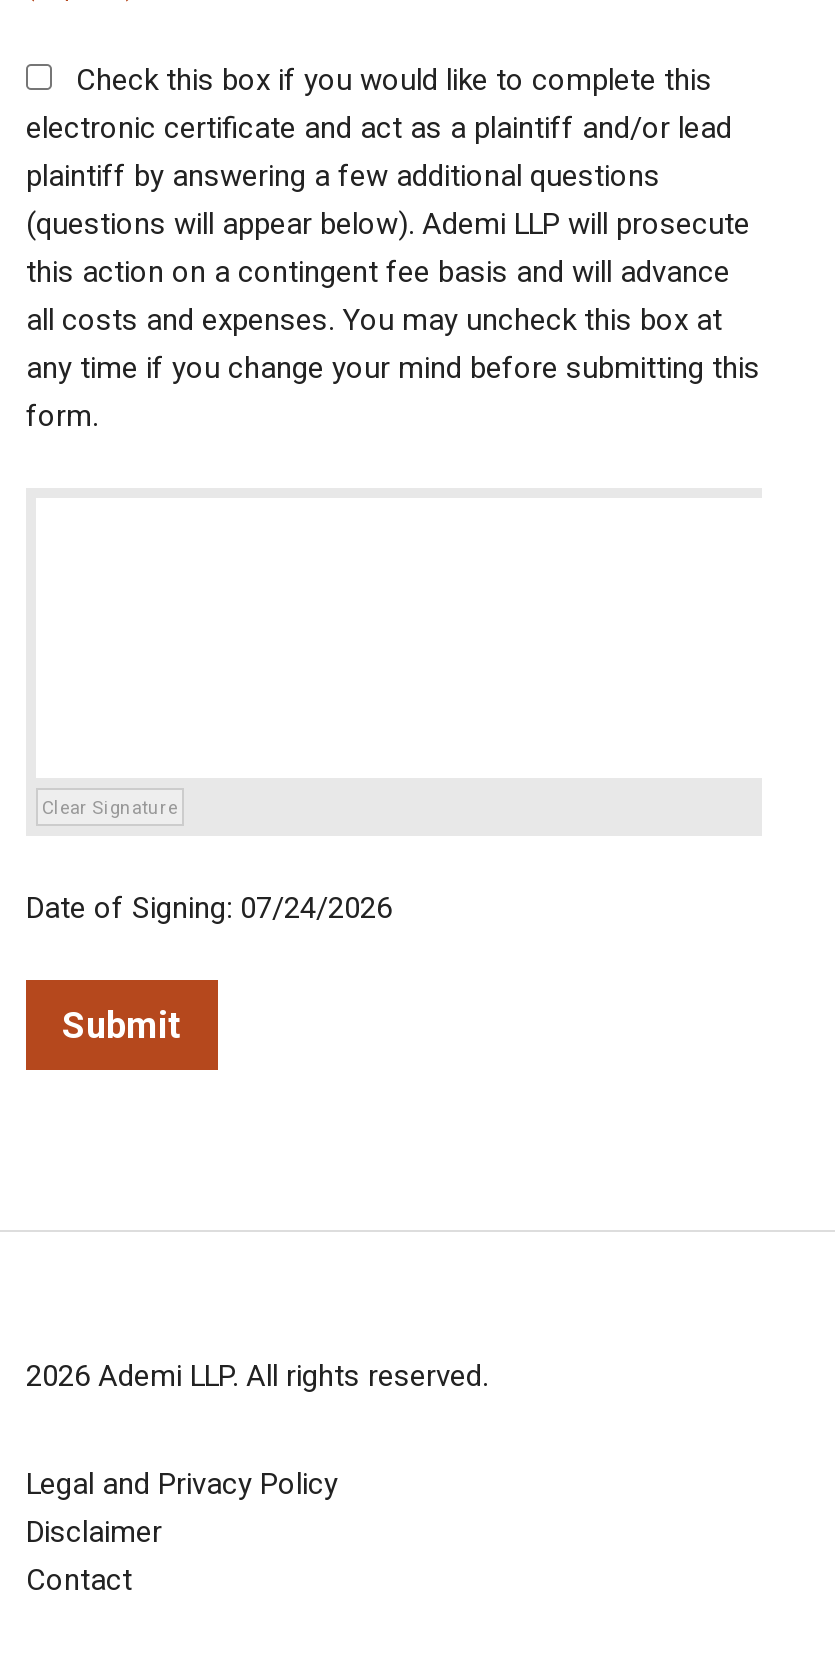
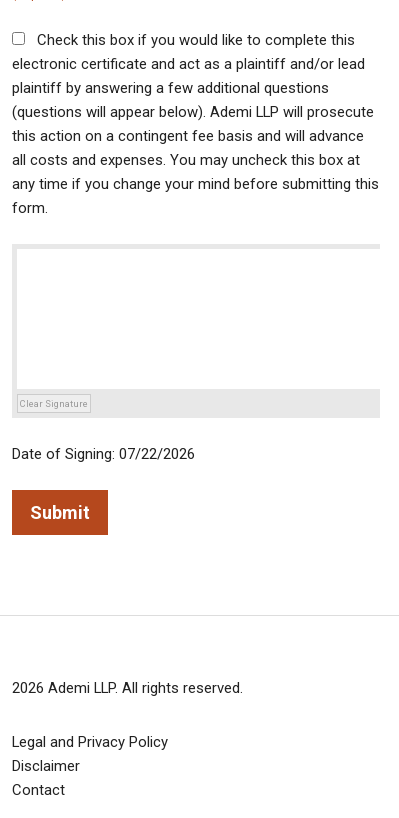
[26,890,392,926] Date of Signing: 07/24/2026 -> [12,445,195,463] Date of Signing: 07/22/2026

